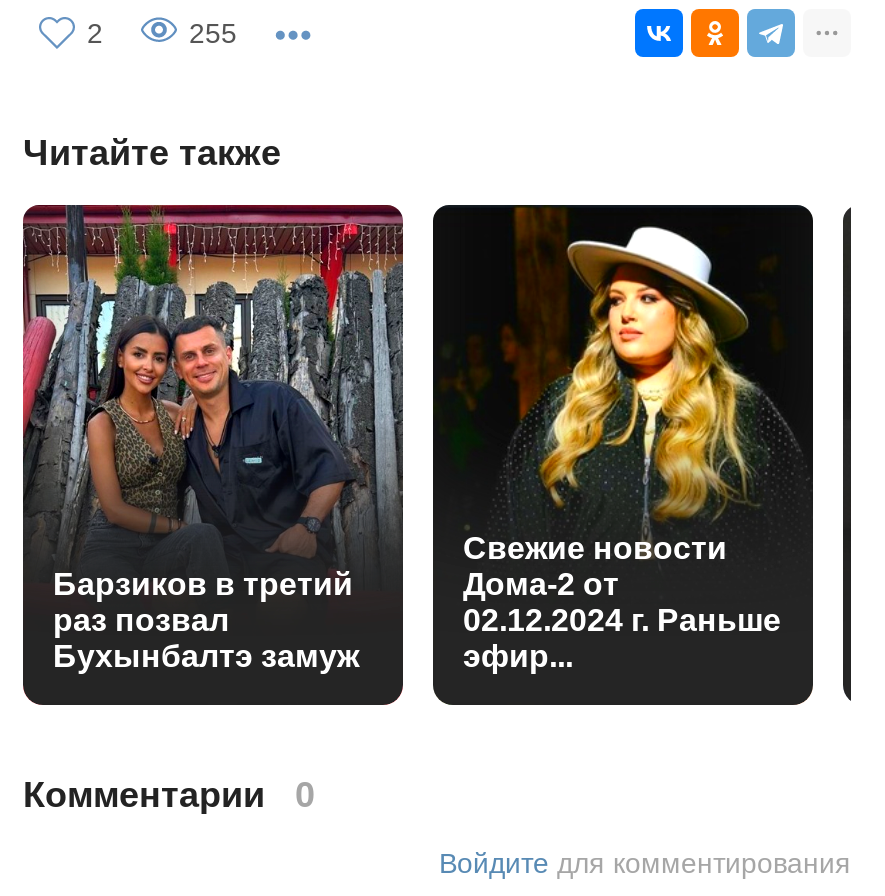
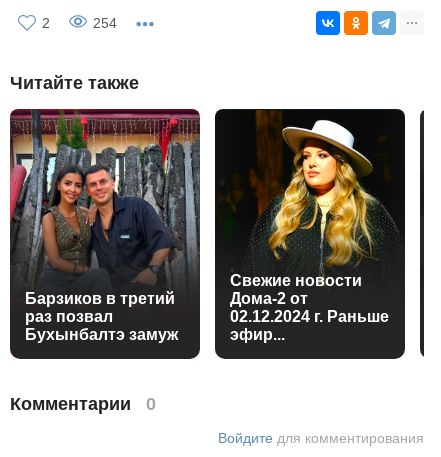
[189,18,237,50] 255 -> [93,16,117,32] 254

